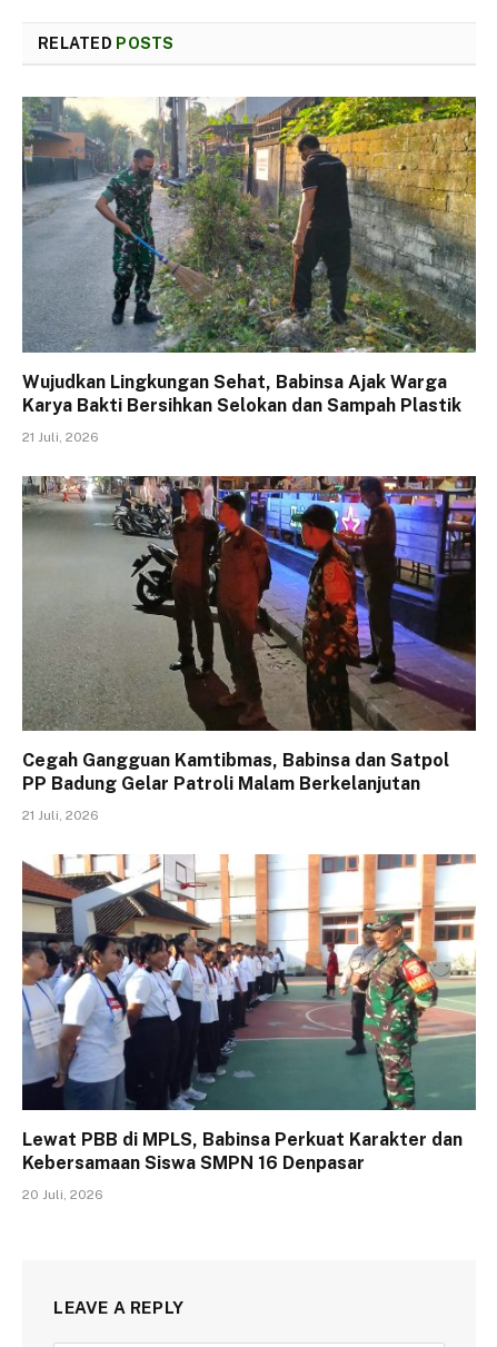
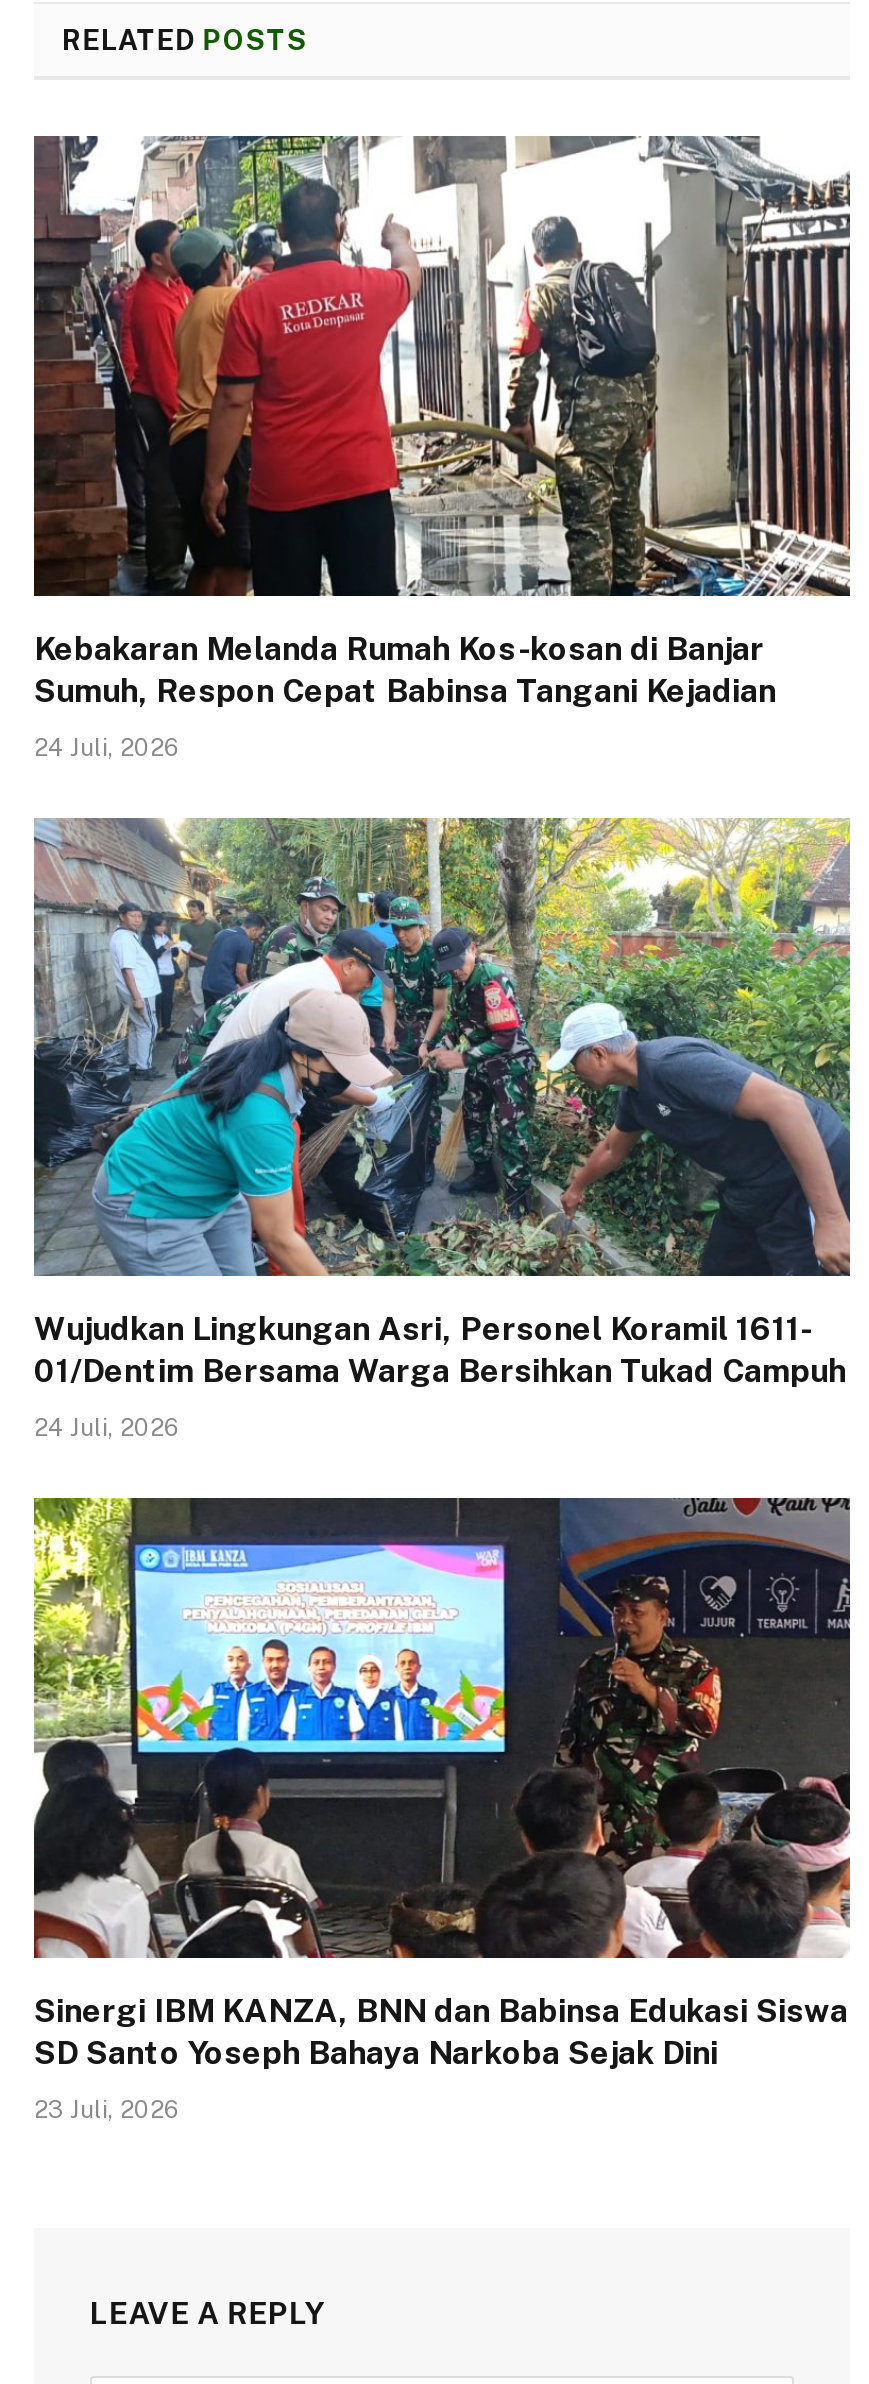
[21,96,477,416] [image] | Wujudkan Lingkungan Sehat, Babinsa Ajak Warga | Karya Bakti Bersihkan Selokan dan Sampah Plastik -> [32,134,852,710] [image] | Kebakaran Melanda Rumah Kos-kosan di Banjar | Sumuh, Respon Cepat Babinsa Tangani Kejadian
[22,429,99,445] 21 Juli, 2026 -> [34,734,180,762] 24 Juli, 2026
[21,475,477,795] [image] | Cegah Gangguan Kamtibmas, Babinsa dan Satpol | PP Badung Gelar Patroli Malam Berkelanjutan -> [32,816,852,1391] [image] | Wujudkan Lingkungan Asri, Personel Koramil 1611- | 01/Dentim Bersama Warga Bersihkan Tukad Campuh
[22,808,99,823] 21 Juli, 2026 -> [34,1415,180,1443] 24 Juli, 2026
[21,853,477,1173] [image] | Lewat PBB di MPLS, Babinsa Perkuat Karakter dan | Kebersamaan Siswa SMPN 16 Denpasar -> [32,1496,852,2072] [image] | Sinergi IBM KANZA, BNN dan Babinsa Edukasi Siswa | SD Santo Yoseph Bahaya Narkoba Sejak Dini
[22,1187,103,1202] 20 Juli, 2026 -> [34,2096,180,2124] 23 Juli, 2026

